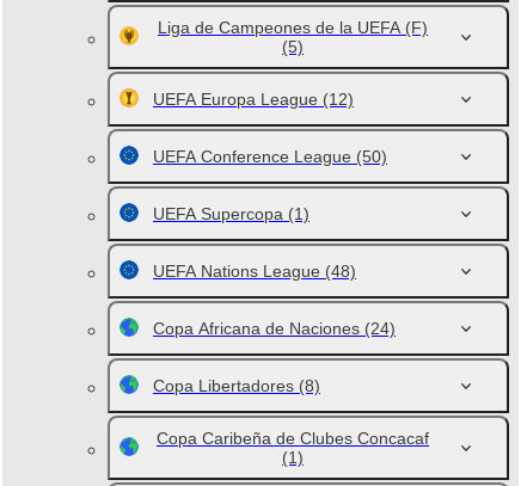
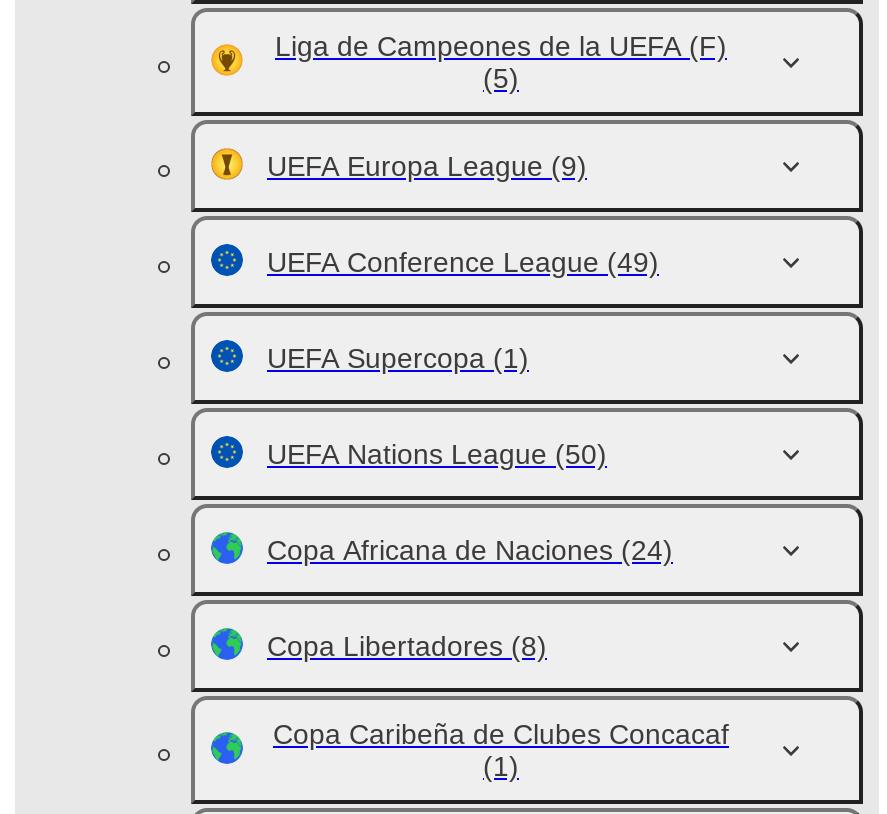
[153,90,354,109] UEFA Europa League (12) -> [267,150,587,182] UEFA Europa League (9)
[153,147,387,166] UEFA Conference League (50) -> [267,246,659,278] UEFA Conference League (49)
[153,262,356,281] UEFA Nations League (48) -> [267,438,607,470] UEFA Nations League (50)

